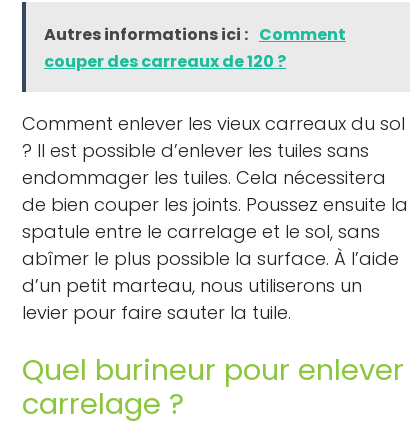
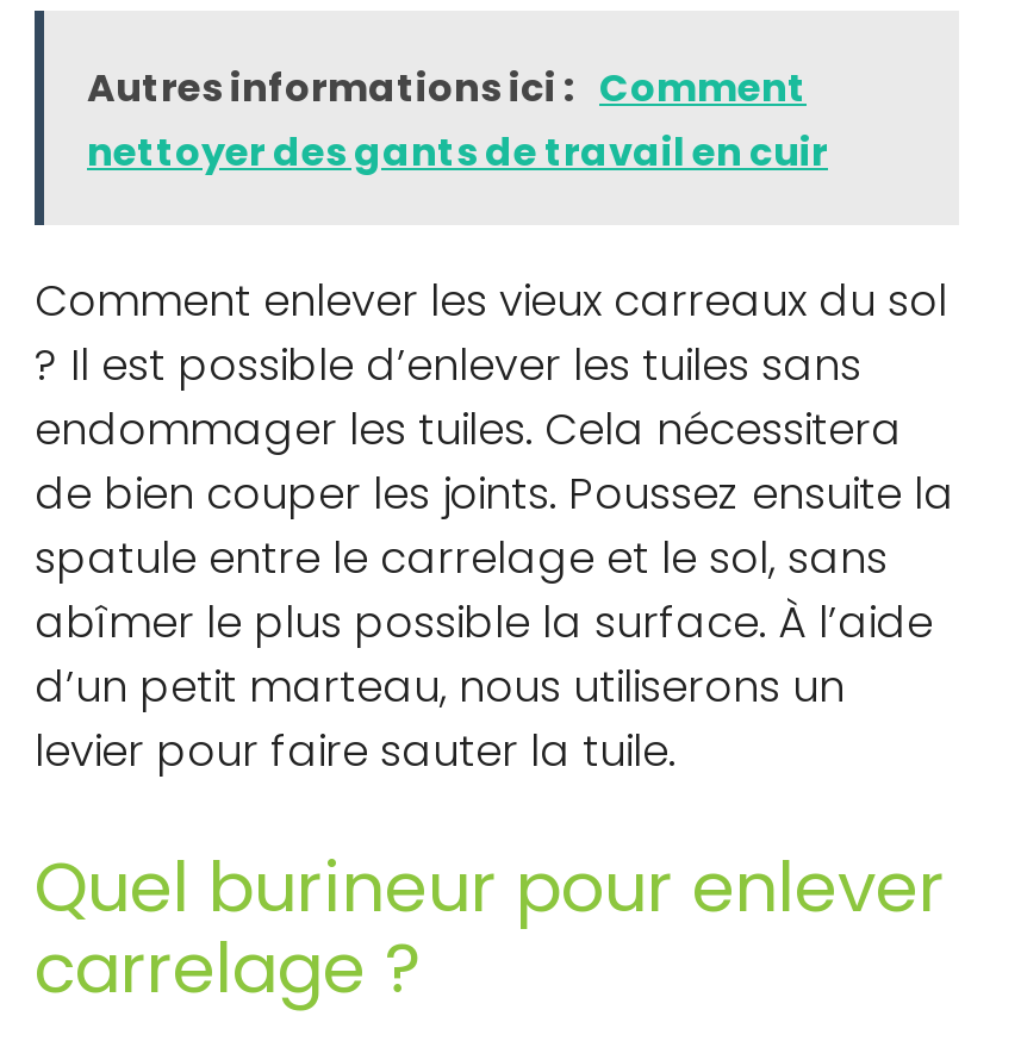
[44,50,286,73] couper des carreaux de 120 ? -> [87,124,828,179] nettoyer des gants de travail en cuir

